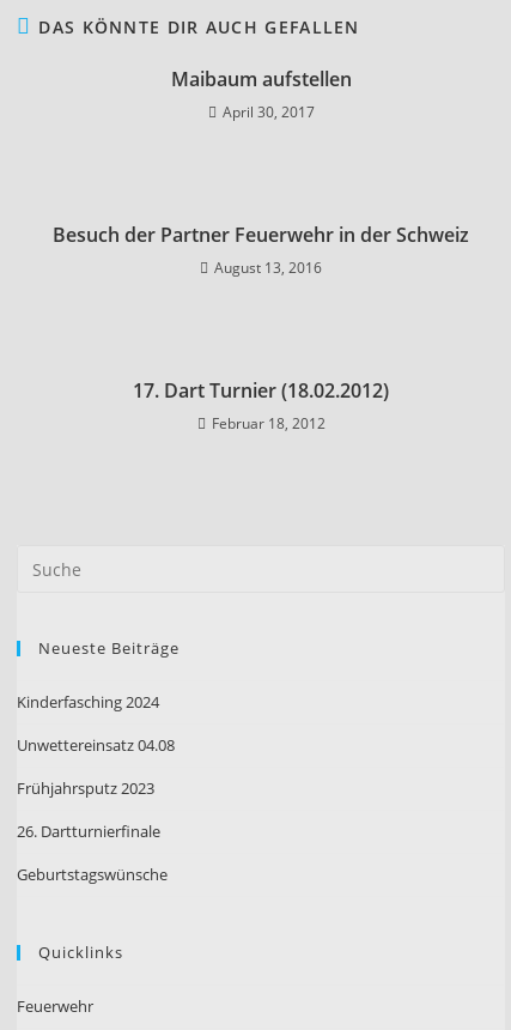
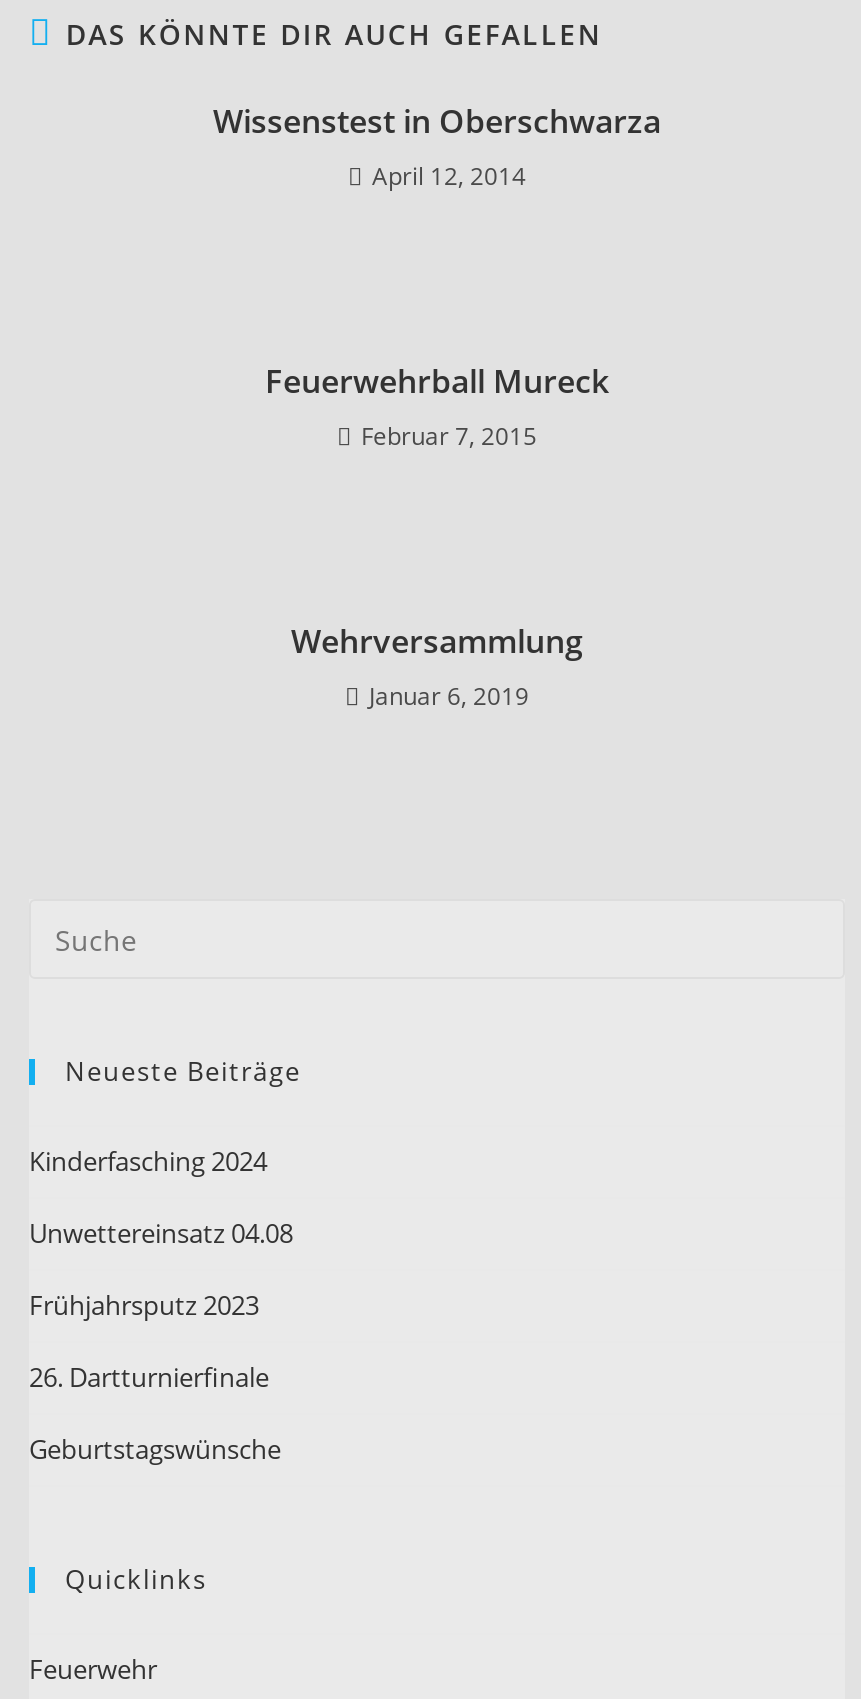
[171,66,351,123] Maibaum aufstellen | April 30, 2017 -> [213,100,661,194] Wissenstest in Oberschwarza | April 12, 2014
[53,222,469,278] Besuch der Partner Feuerwehr in der Schweiz | August 13, 2016 -> [265,360,609,454] Feuerwehrball Mureck | Februar 7, 2015
[133,378,389,434] 17. Dart Turnier (18.02.2012) | Februar 18, 2012 -> [291,620,583,714] Wehrversammlung | Januar 6, 2019

